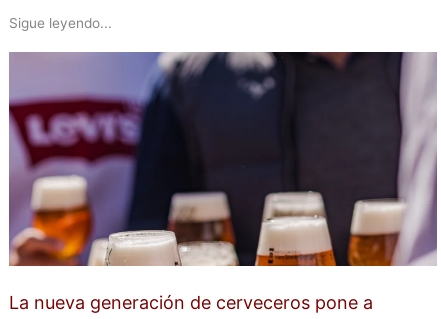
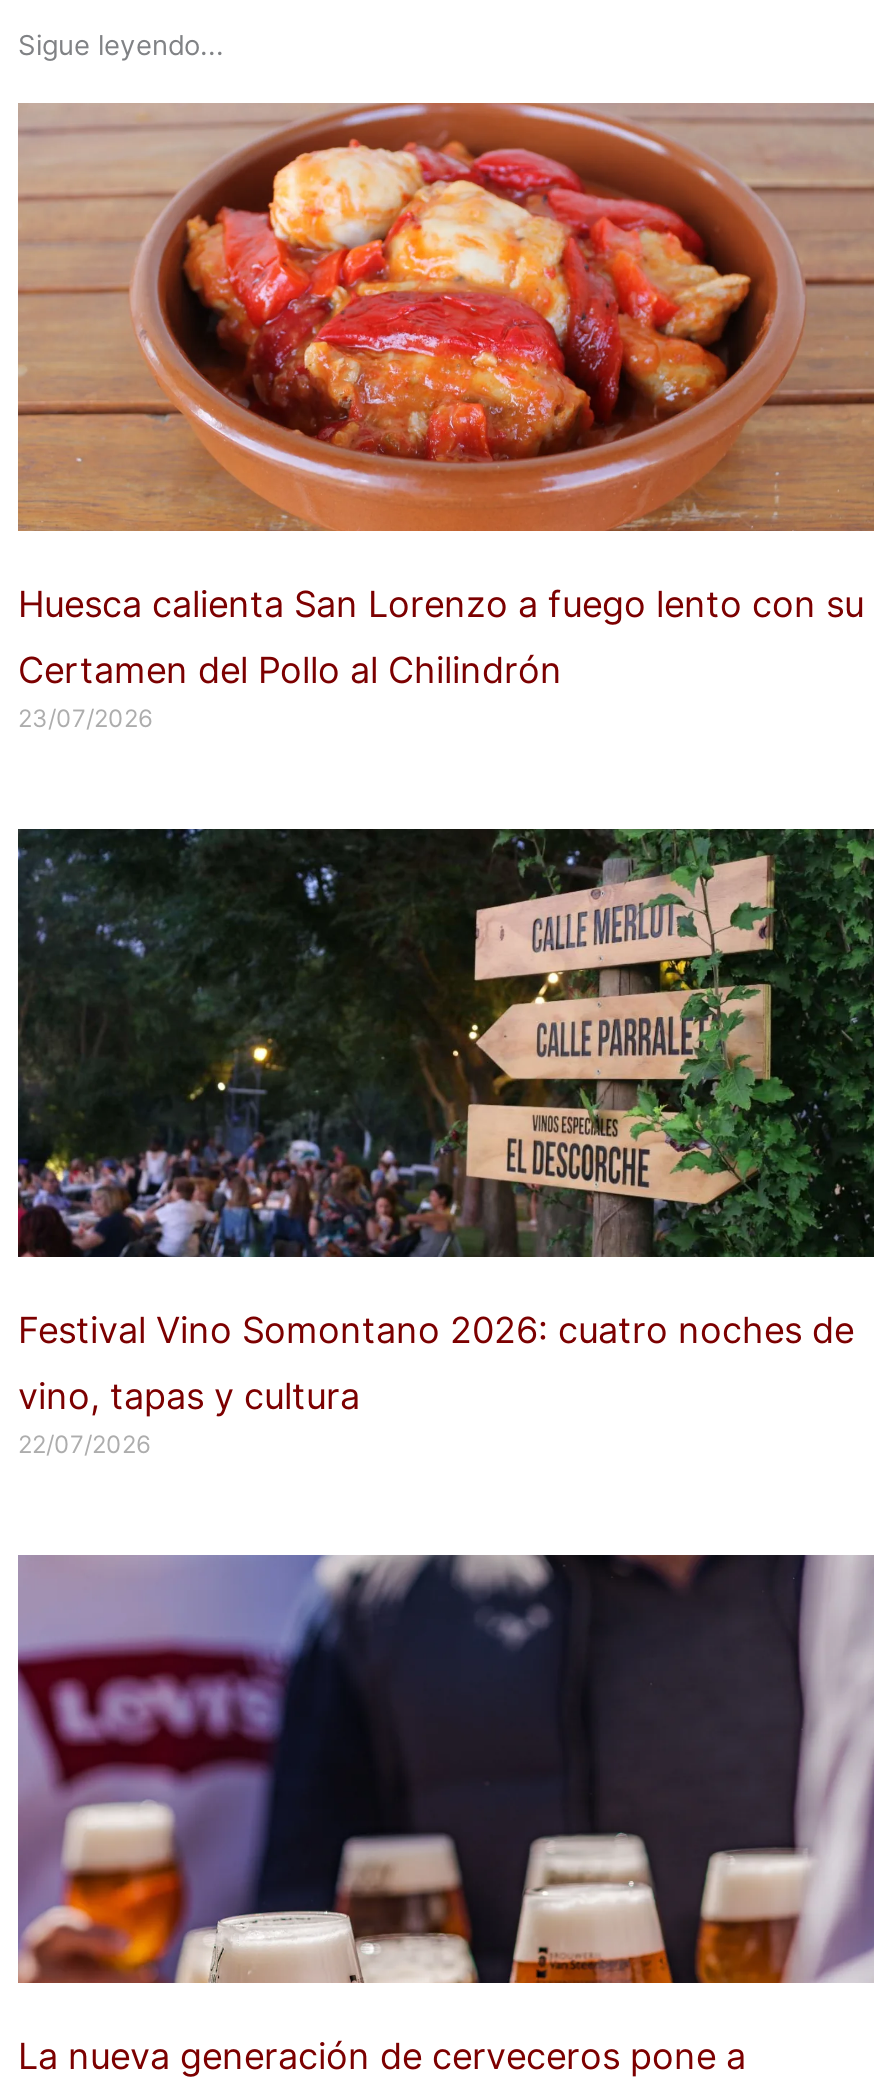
none -> [16,827,876,1458] [image] | Festival Vino Somontano 2026: cuatro noches de | vino, tapas y cultura | 22/07/2026
none -> [18,101,874,732] [image] | Huesca calienta San Lorenzo a fuego lento con su | Certamen del Pollo al Chilindrón | 23/07/2026

